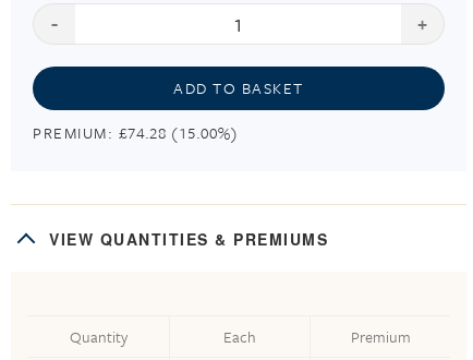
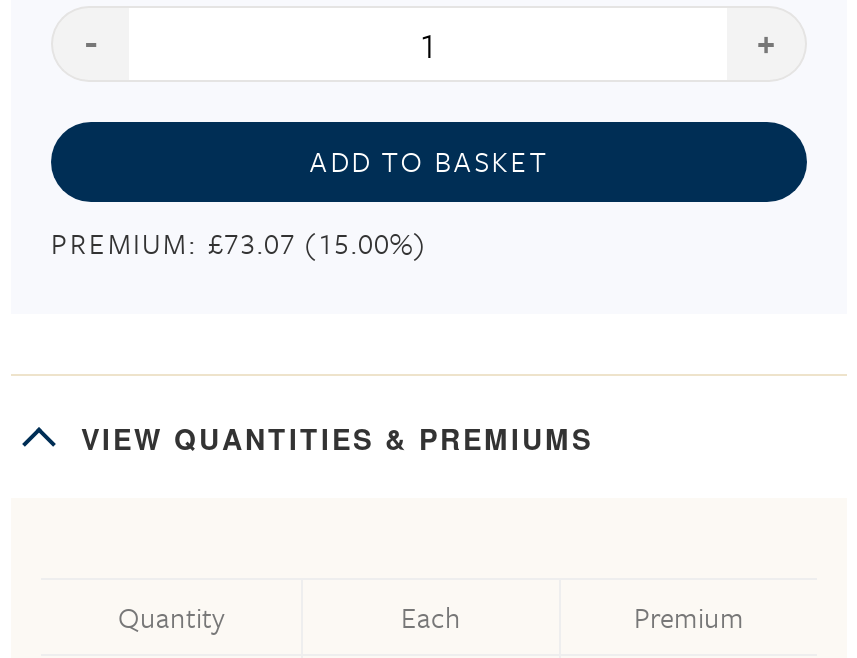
[33,121,238,144] PREMIUM: £74.28 (15.00%) -> [51,222,428,264] PREMIUM: £73.07 (15.00%)

